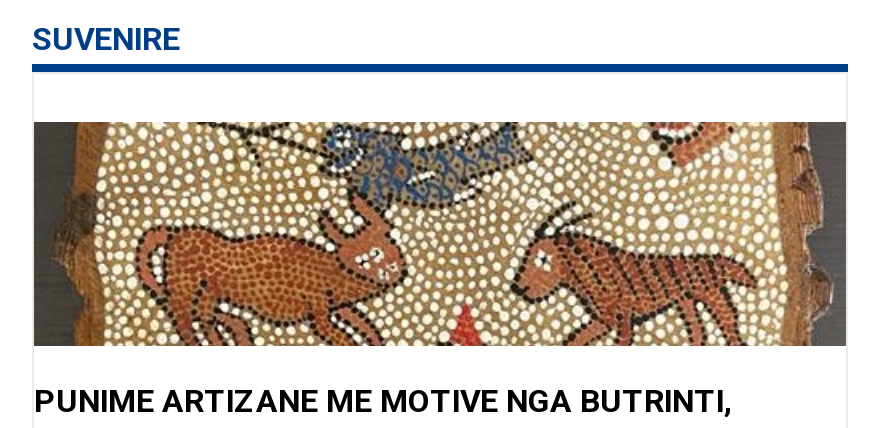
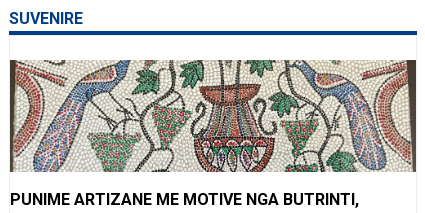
[40,120,844,348] [image] -> [12,59,414,173] [image]

